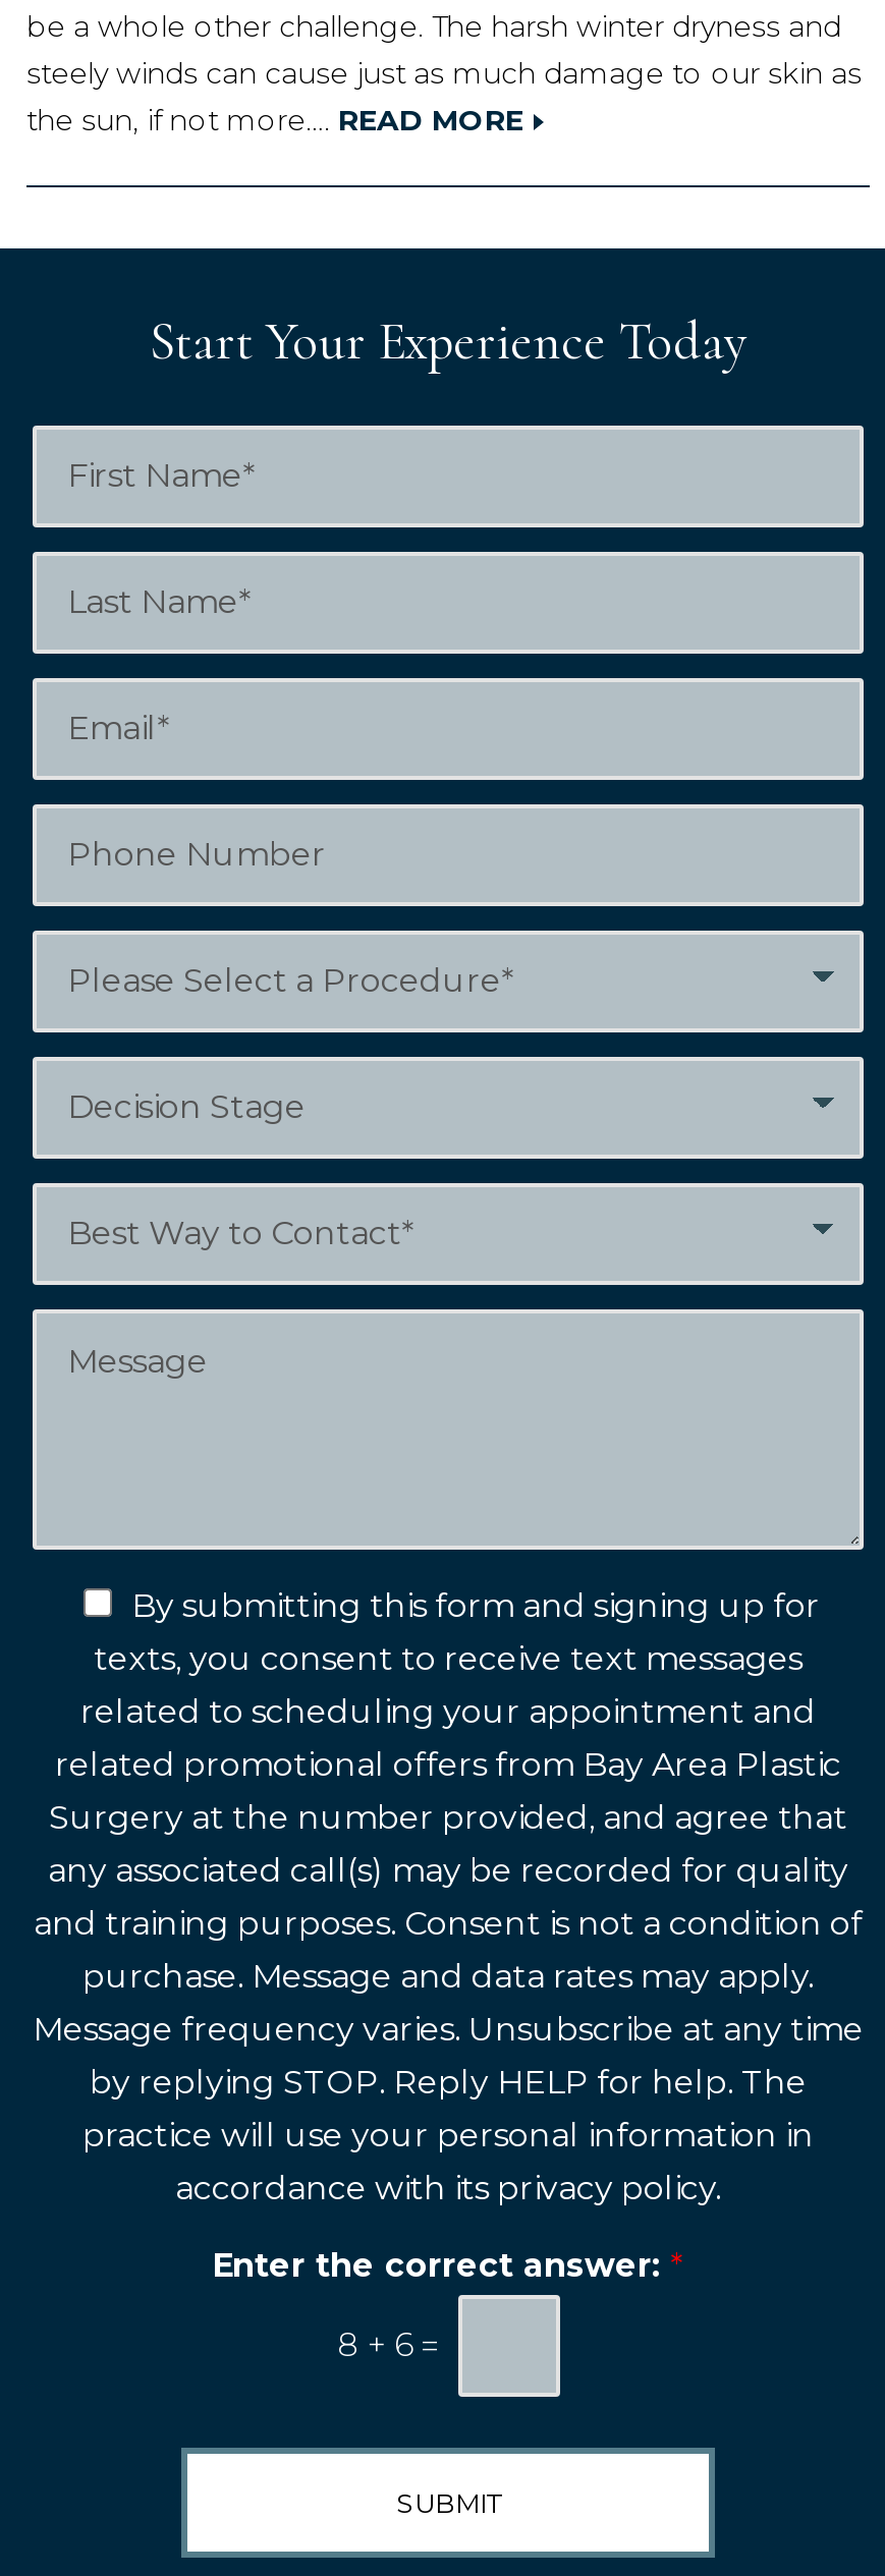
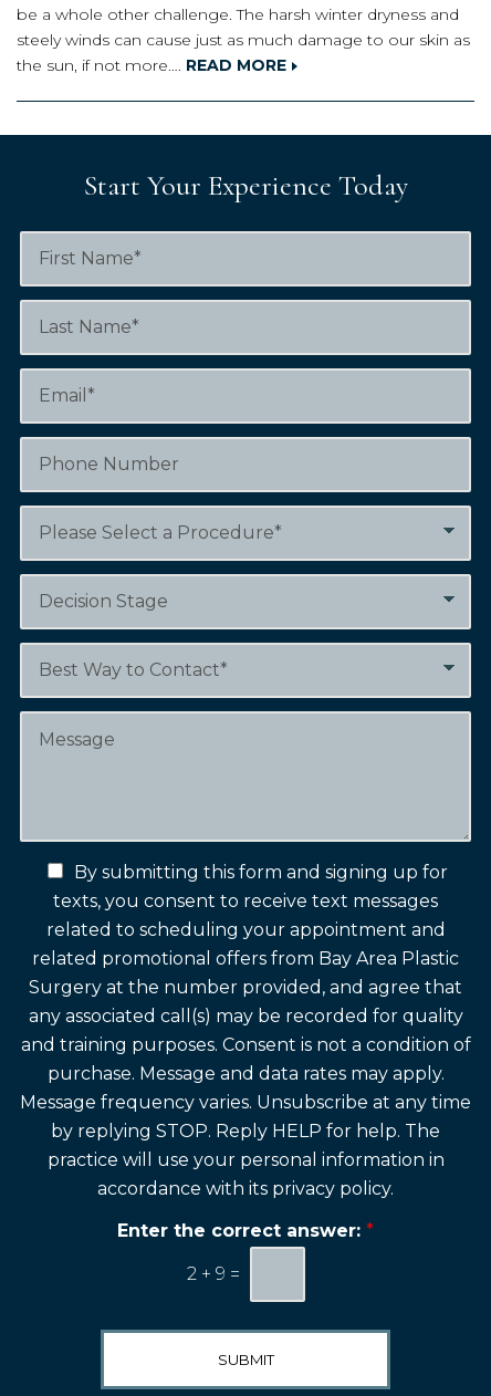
[337,2326,439,2364] 8 + 6 = -> [186,1263,239,1284] 2 + 9 =

